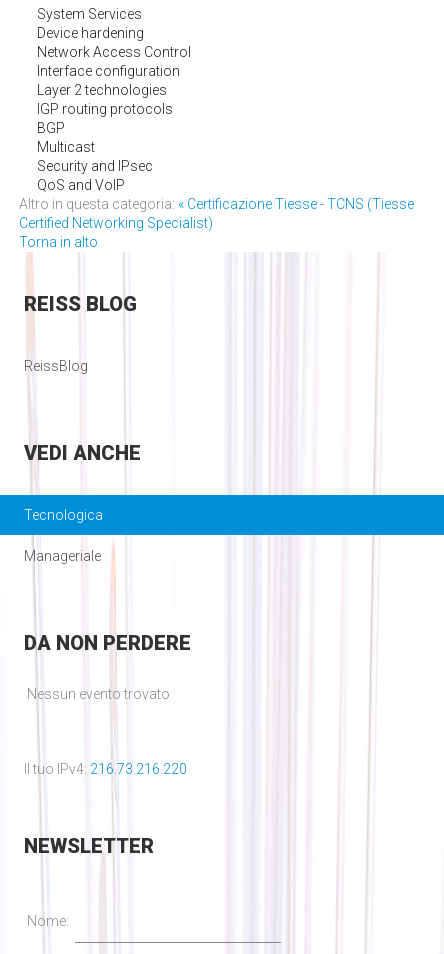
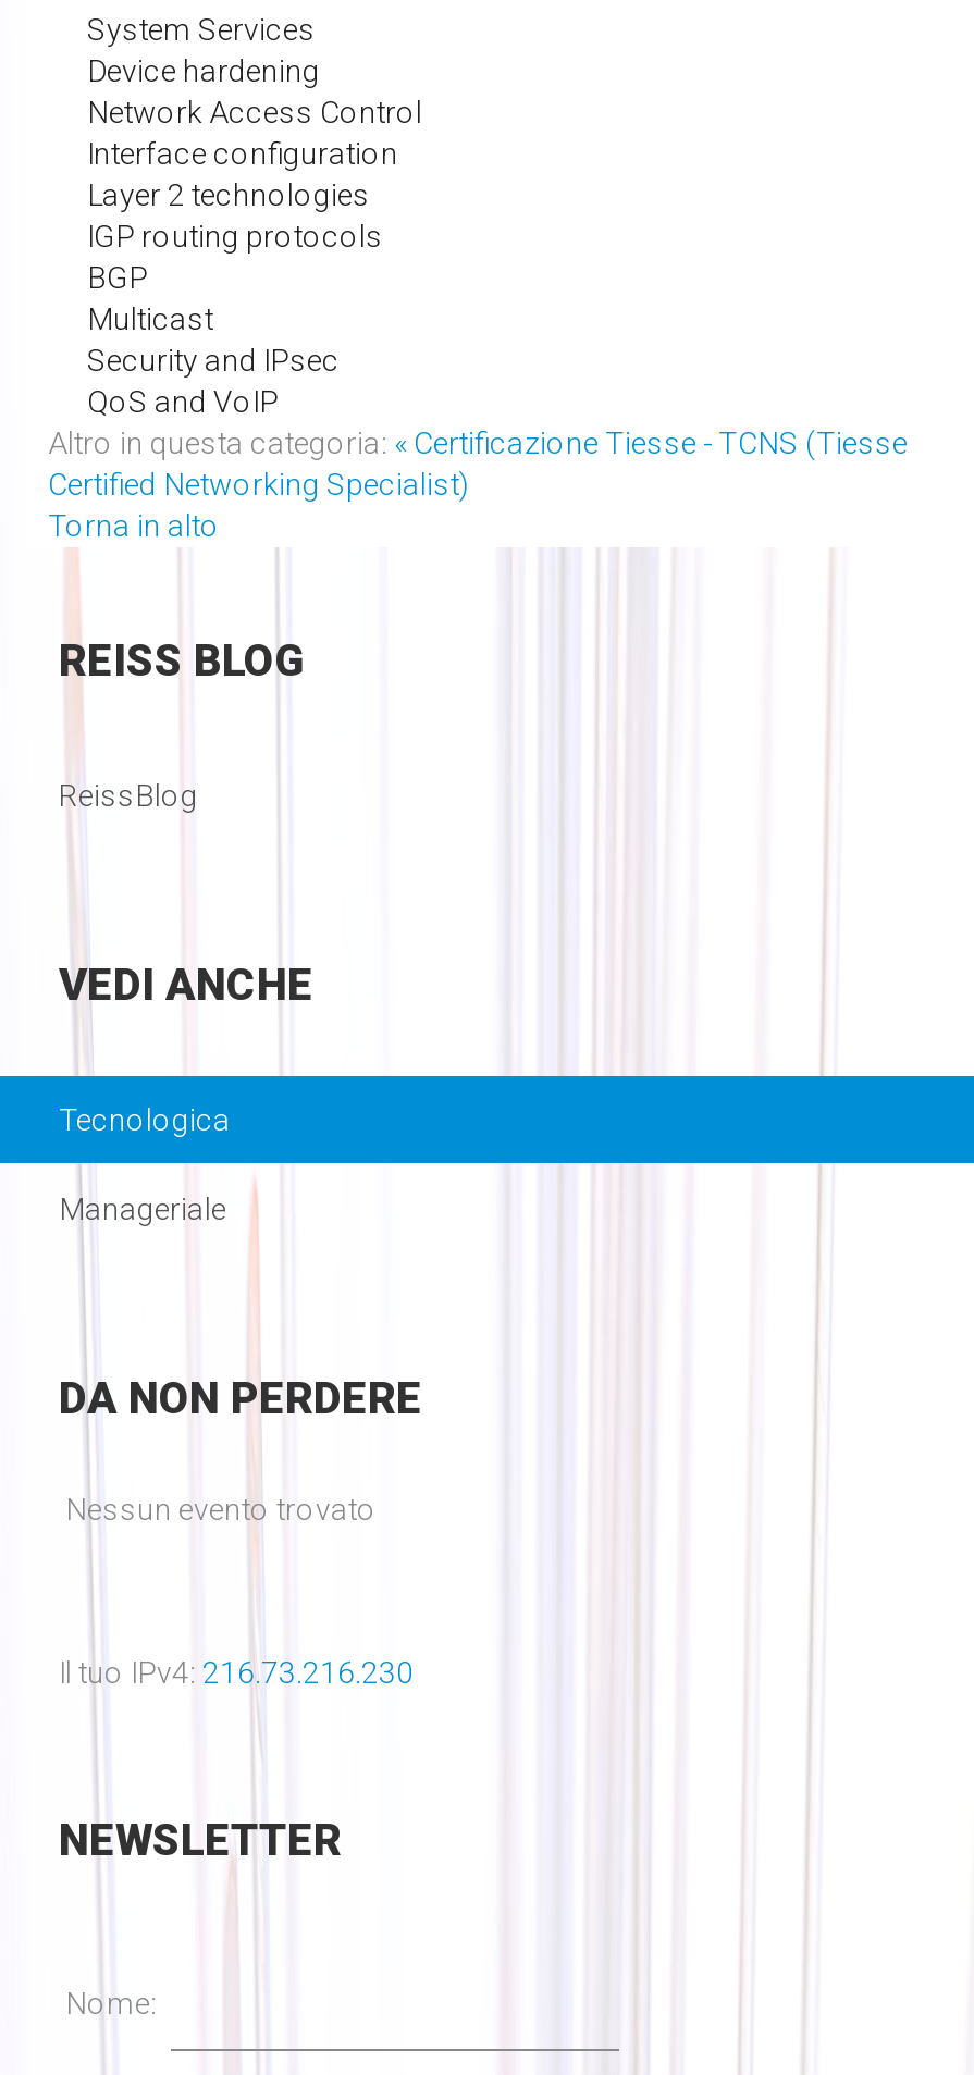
[23,761,186,777] Il tuo IPv4: 216.73.216.220 -> [59,1656,414,1690] Il tuo IPv4: 216.73.216.230

